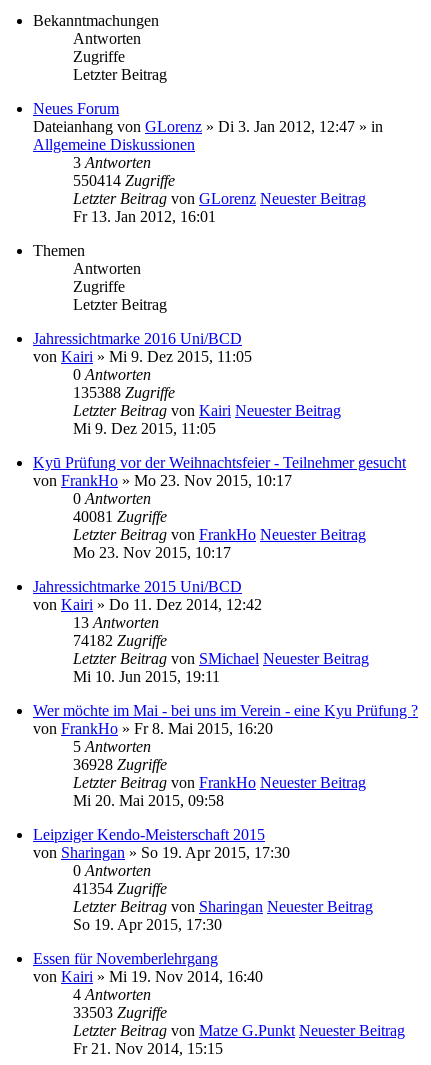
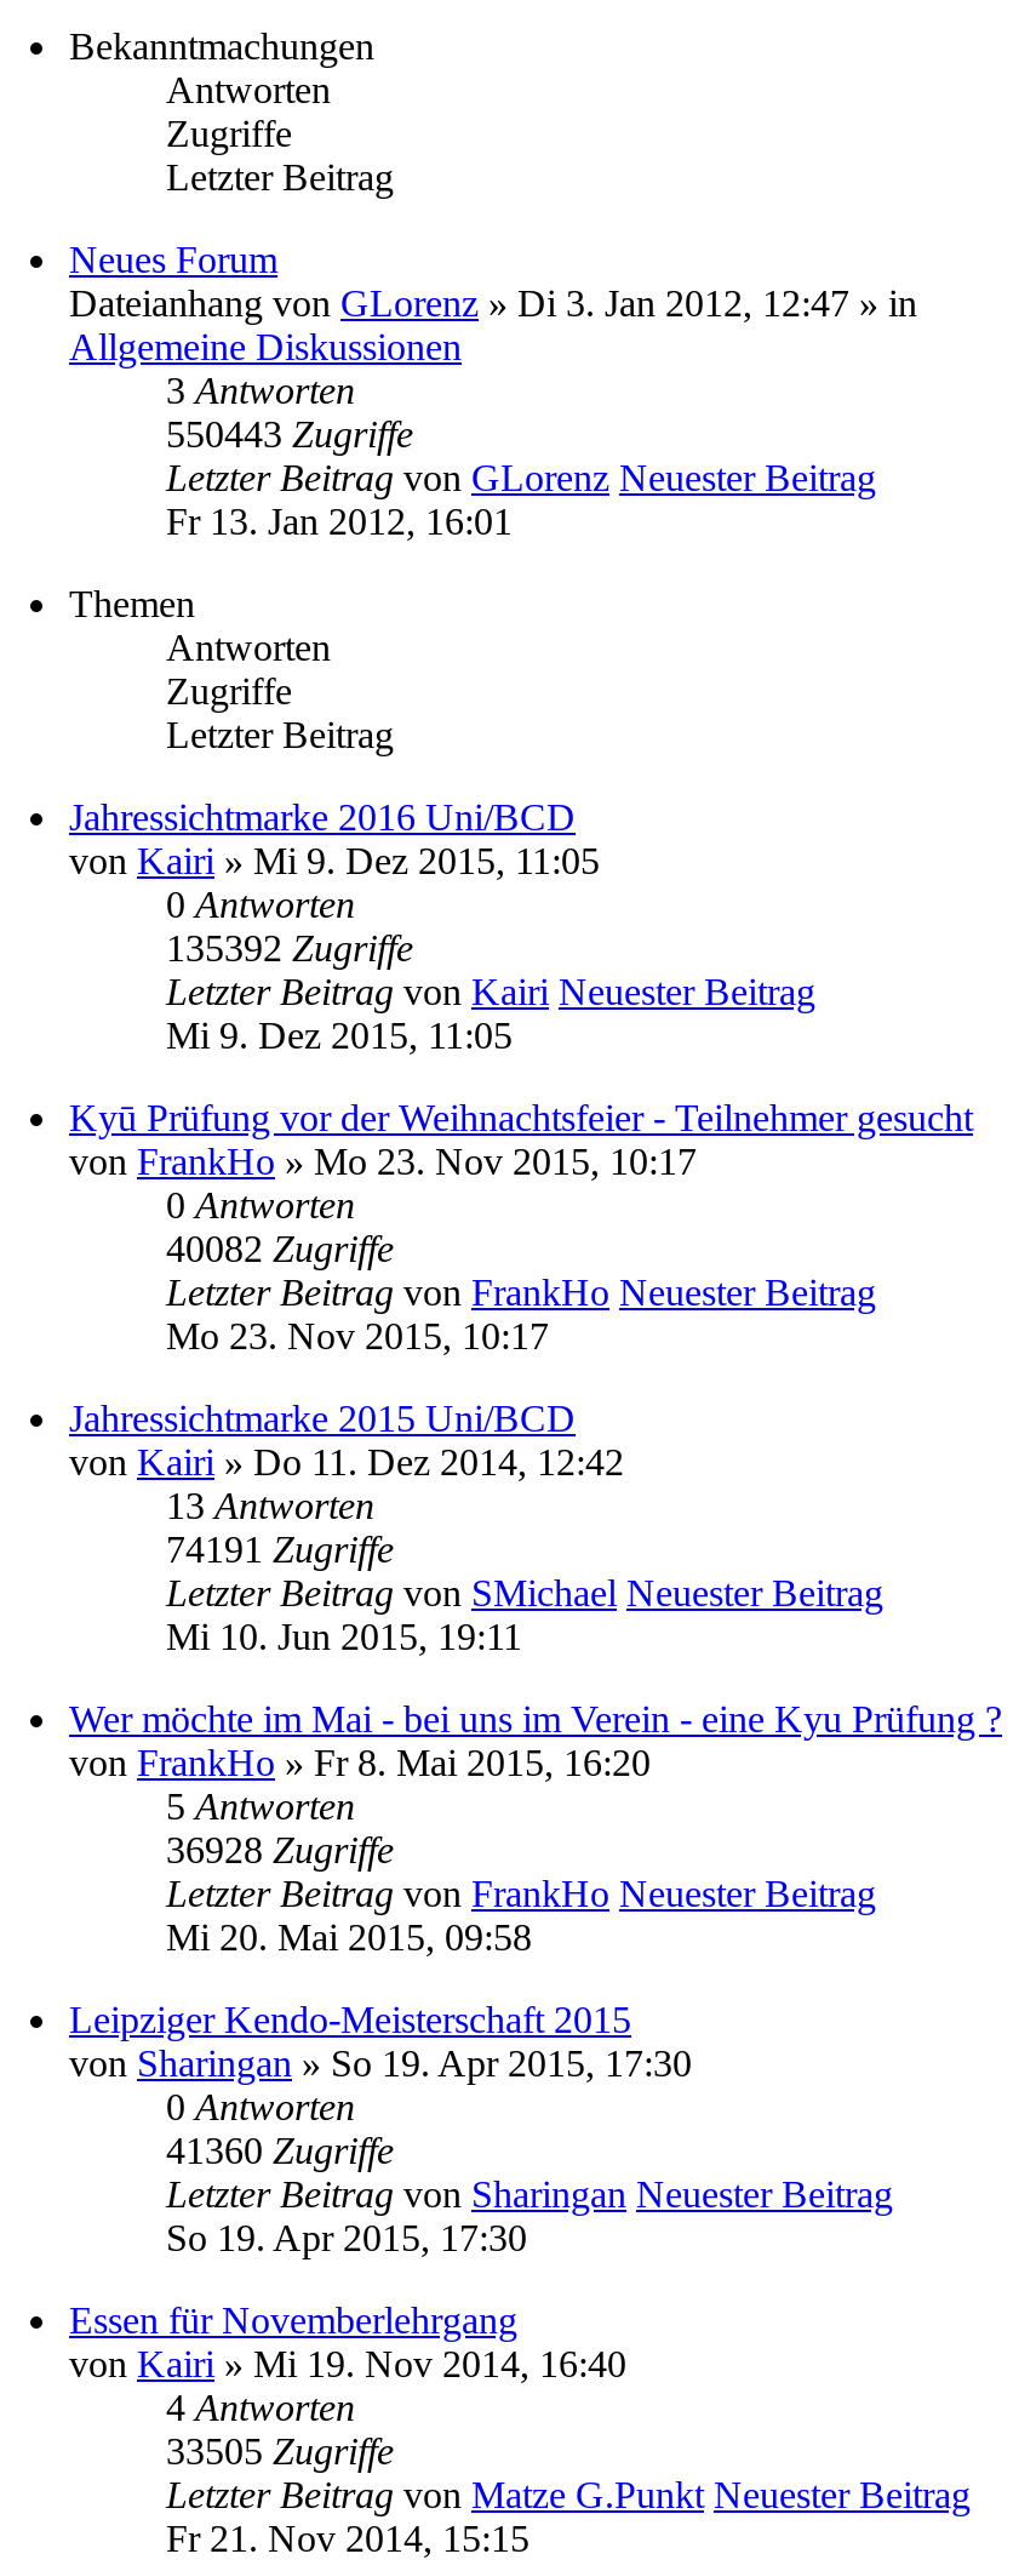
[73,172,175,189] 550414 Zugriffe -> [166,413,413,454] 550443 Zugriffe
[73,384,175,401] 135388 Zugriffe -> [166,927,413,968] 135392 Zugriffe
[73,508,167,525] 40081 Zugriffe -> [166,1228,394,1269] 40082 Zugriffe
[73,632,167,649] 74182 Zugriffe -> [166,1528,394,1570] 74191 Zugriffe
[73,880,167,897] 41354 Zugriffe -> [166,2130,394,2171] 41360 Zugriffe
[73,1004,167,1021] 33503 Zugriffe -> [166,2430,394,2471] 33505 Zugriffe

